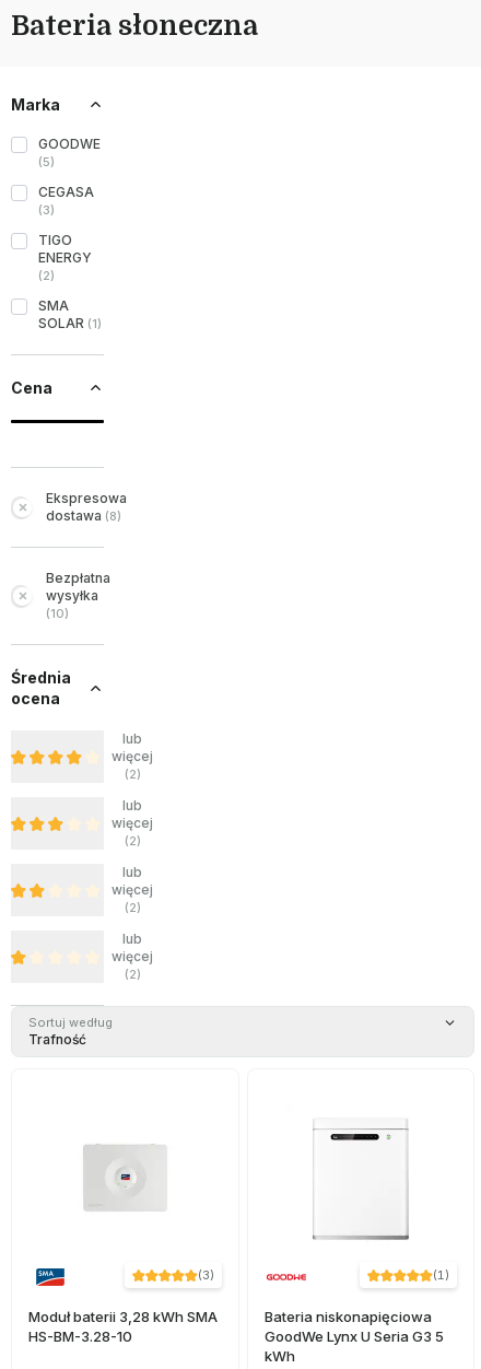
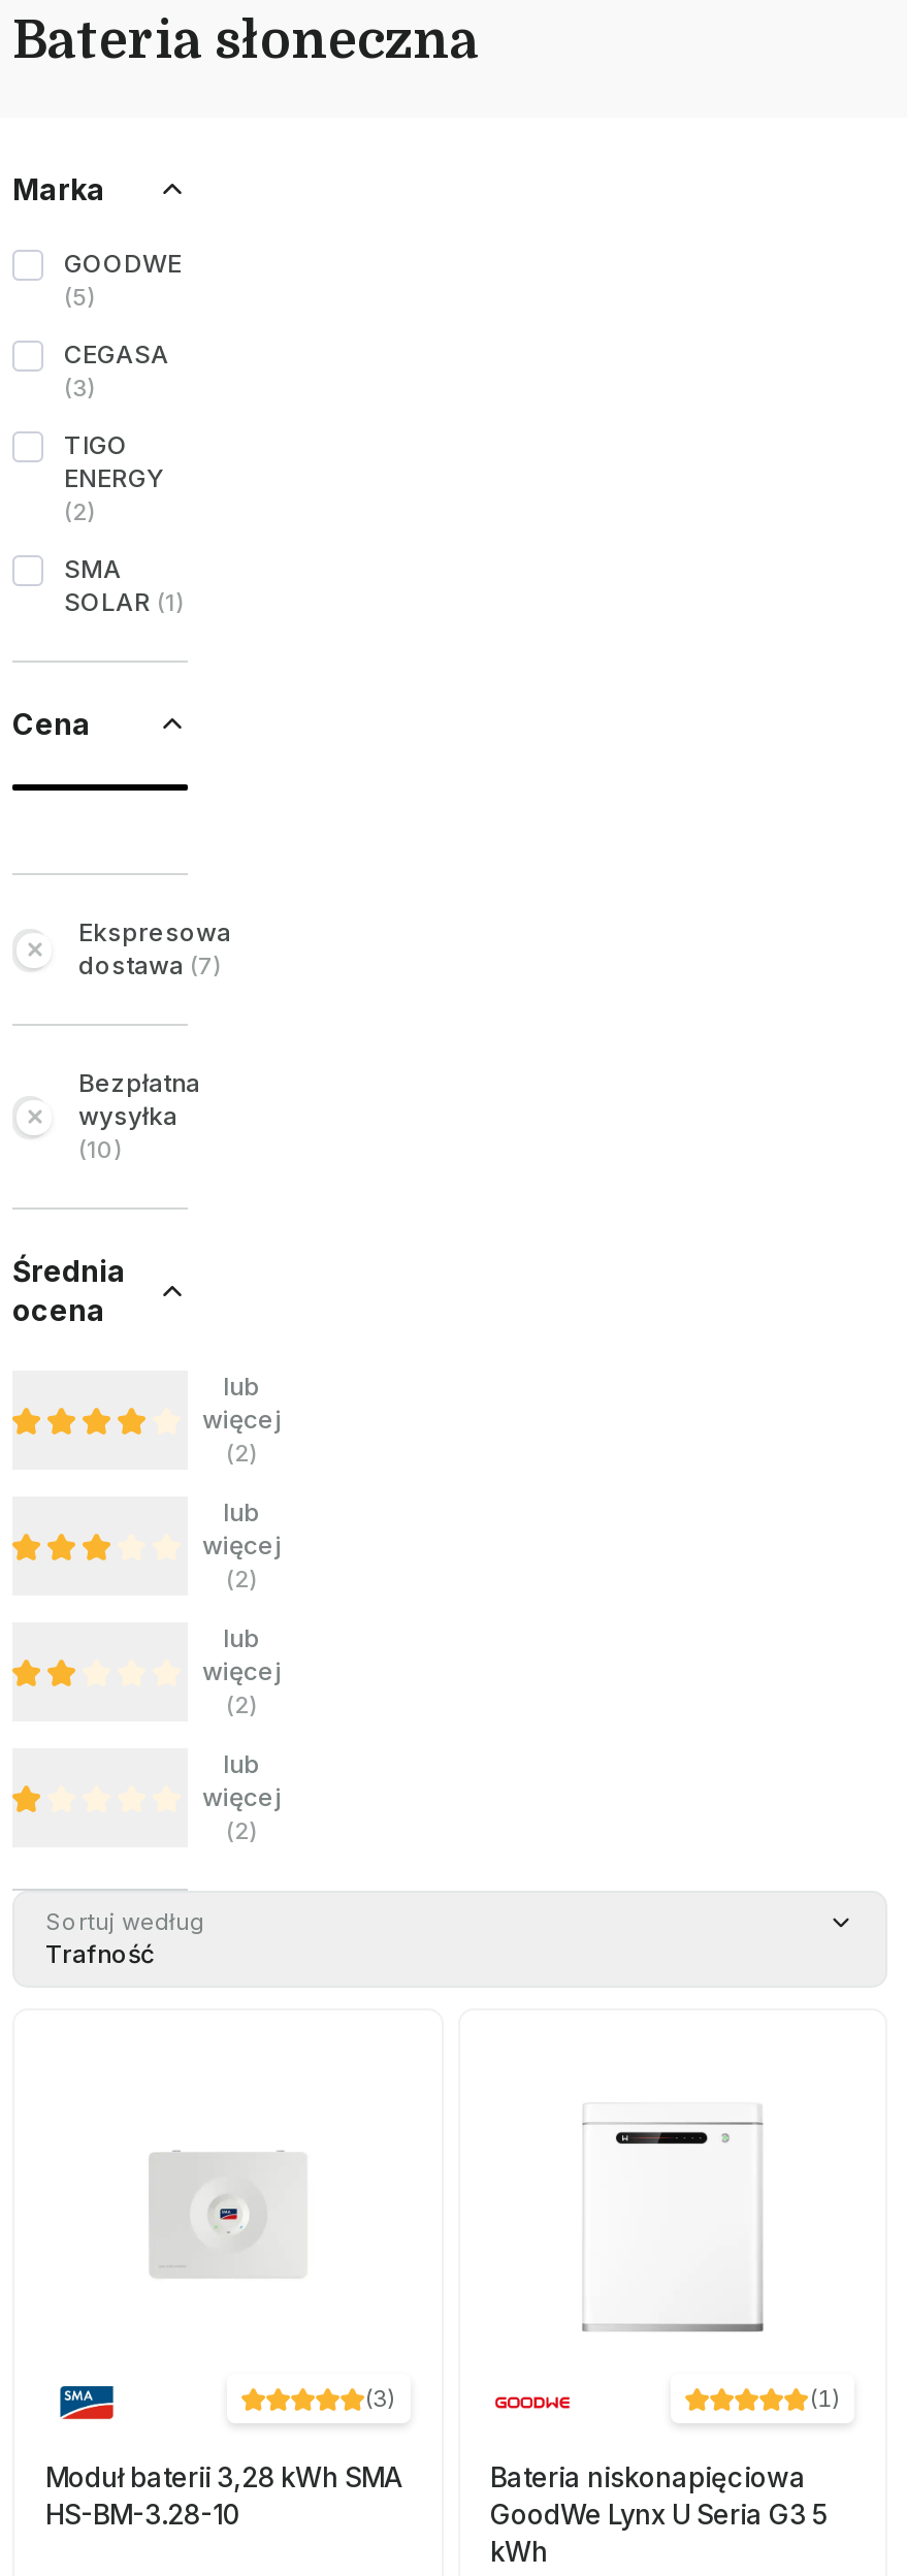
[46,507,121,524] dostawa (8) -> [78,949,221,980] dostawa (7)

